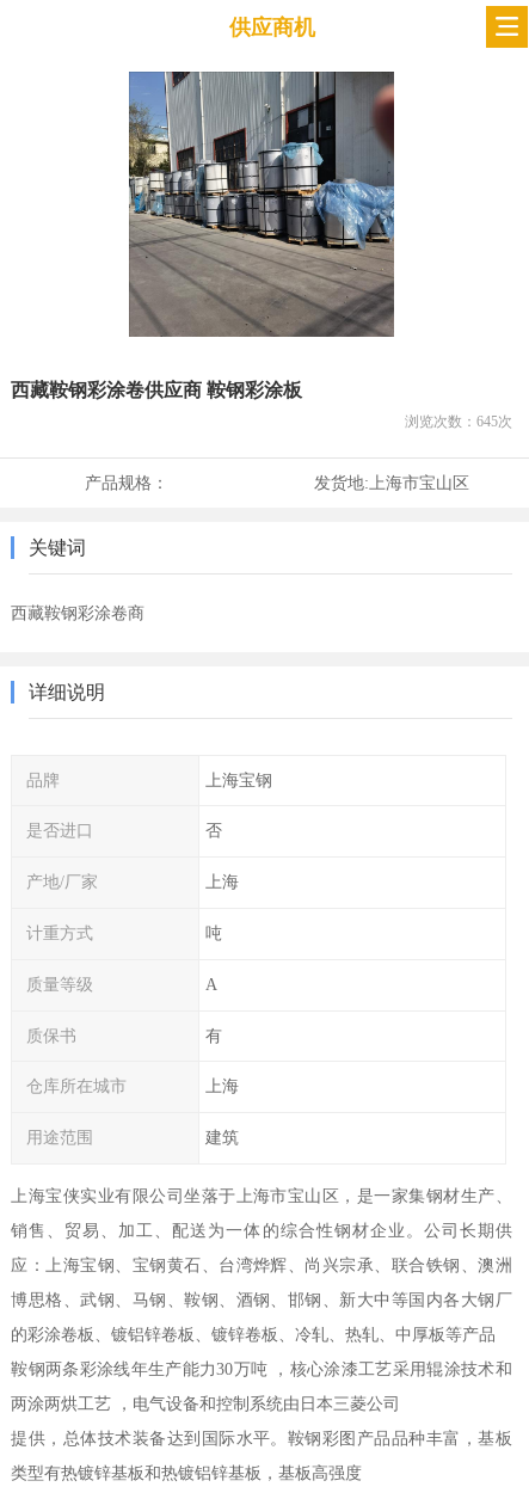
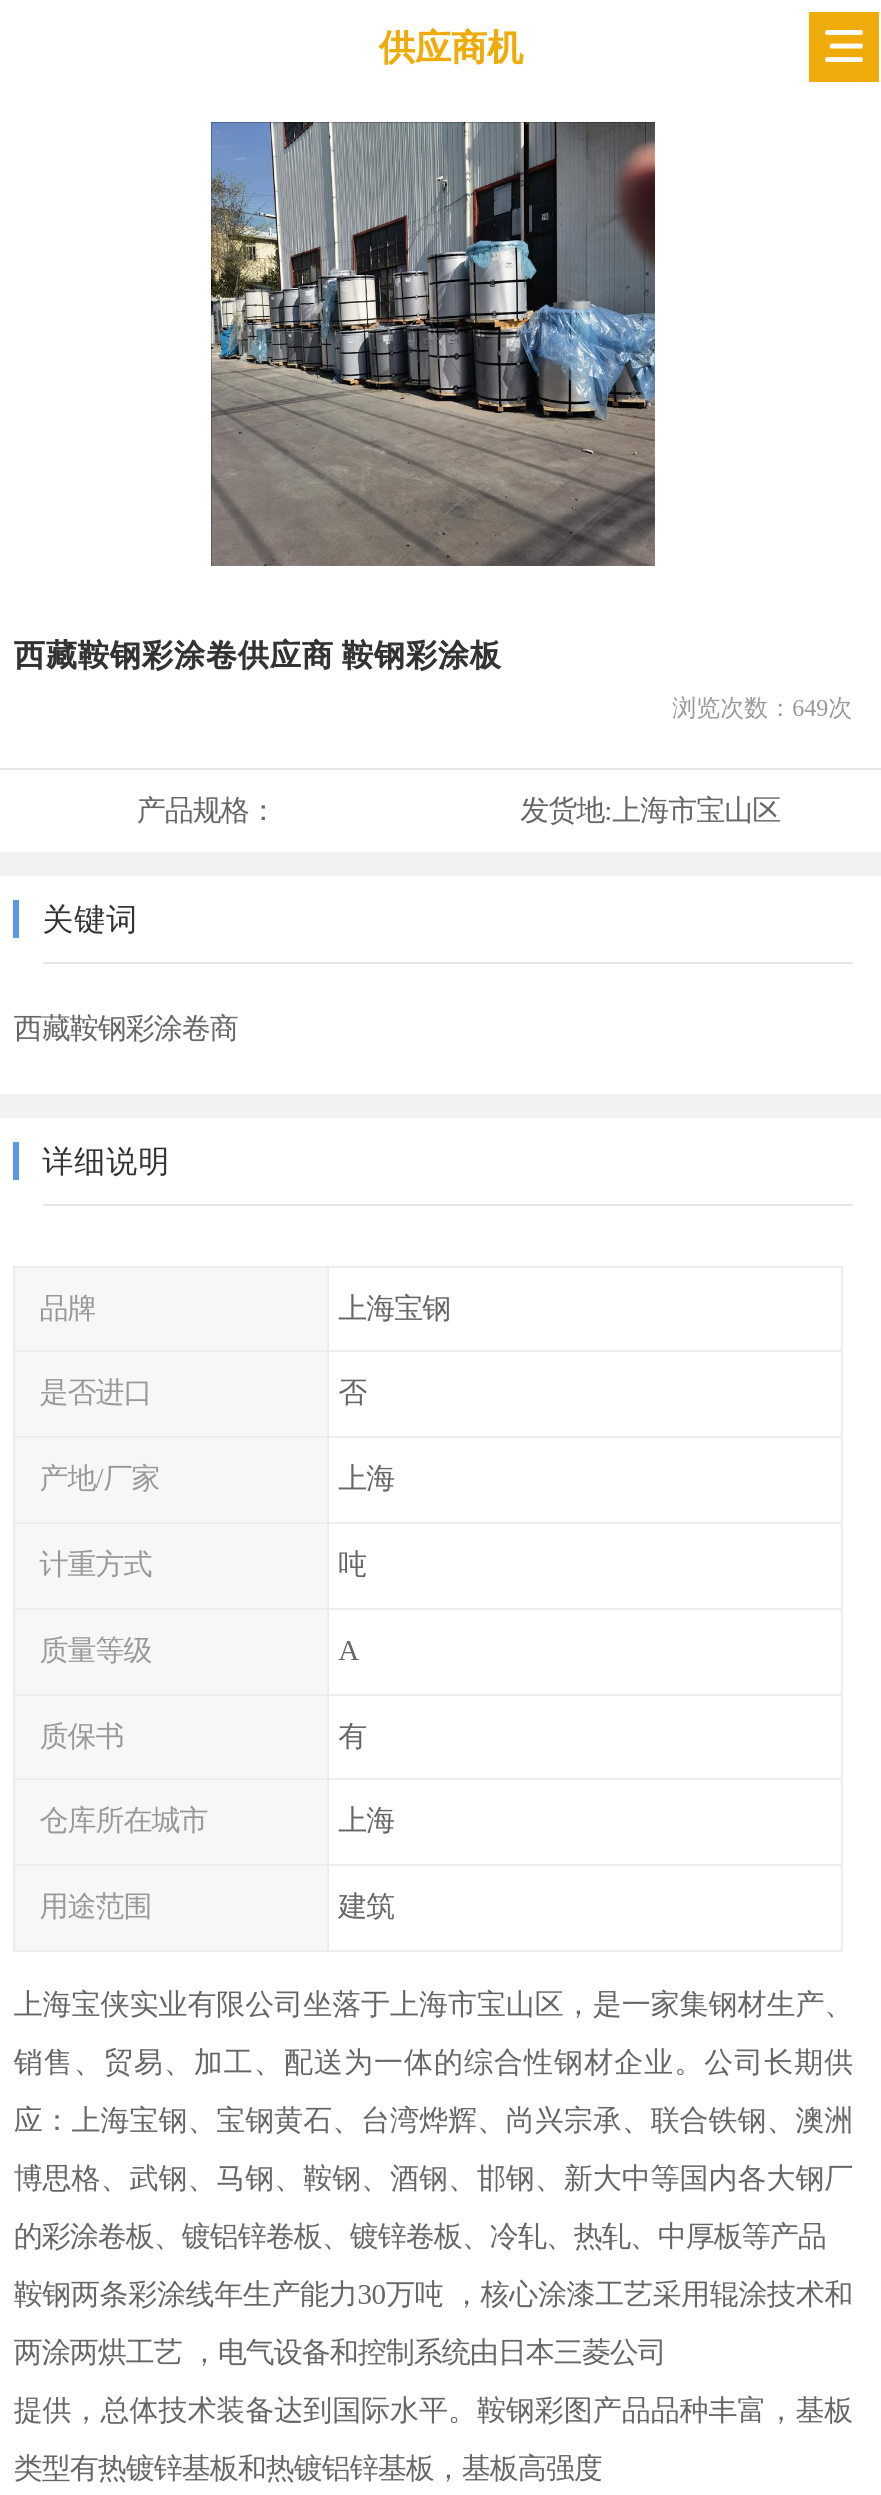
[404,413,512,430] 浏览次数：645次 -> [672,693,852,721] 浏览次数：649次

